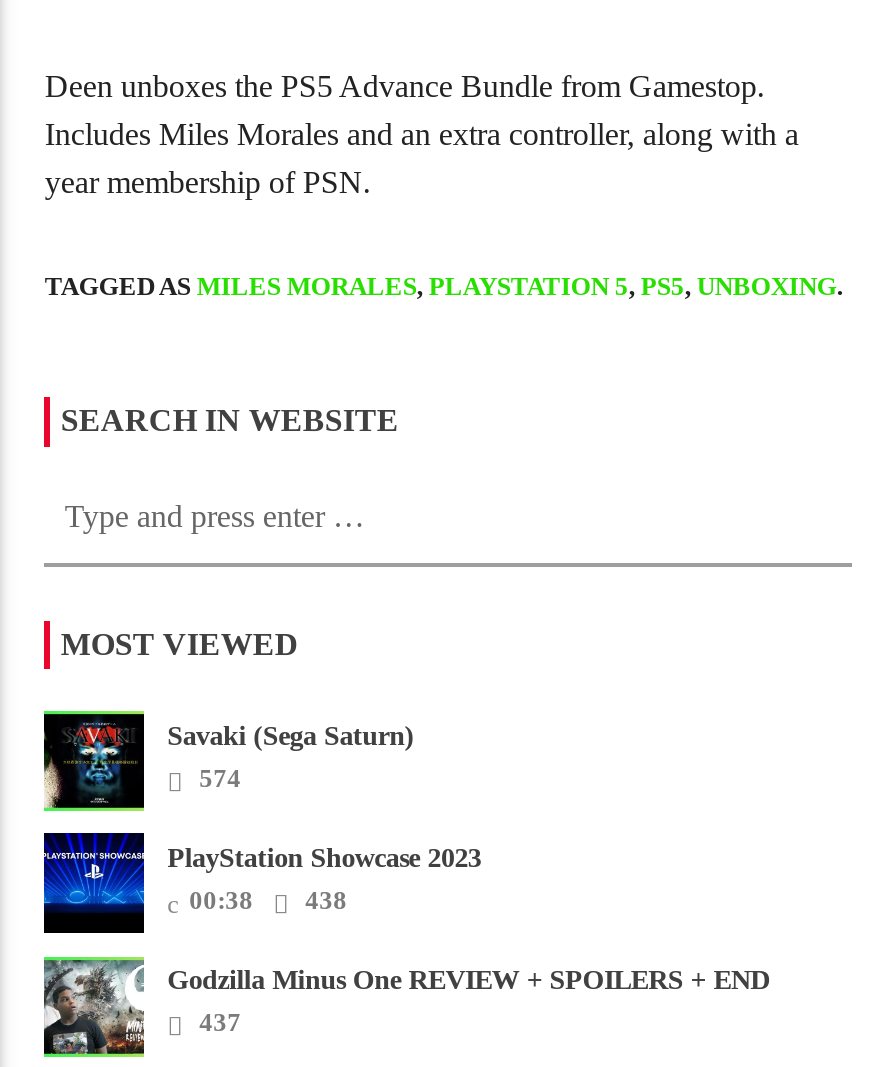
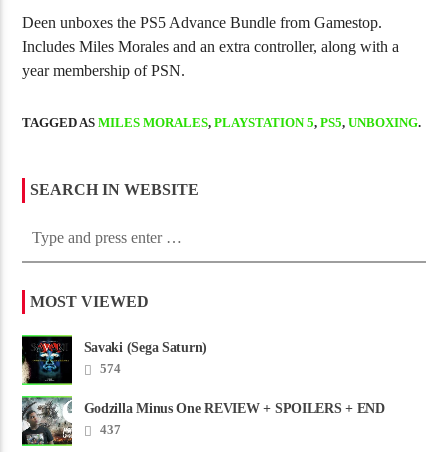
[42,831,481,935] [image] | PlayStation Showcase 2023 | 00:38 | 438 -> none

